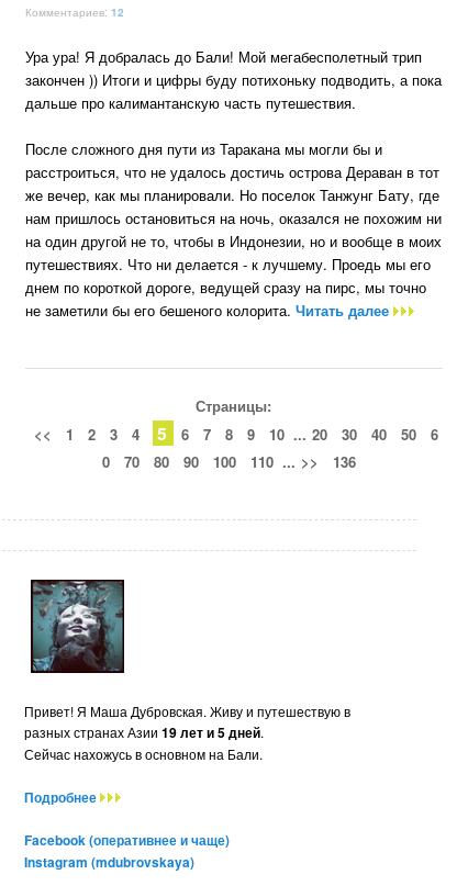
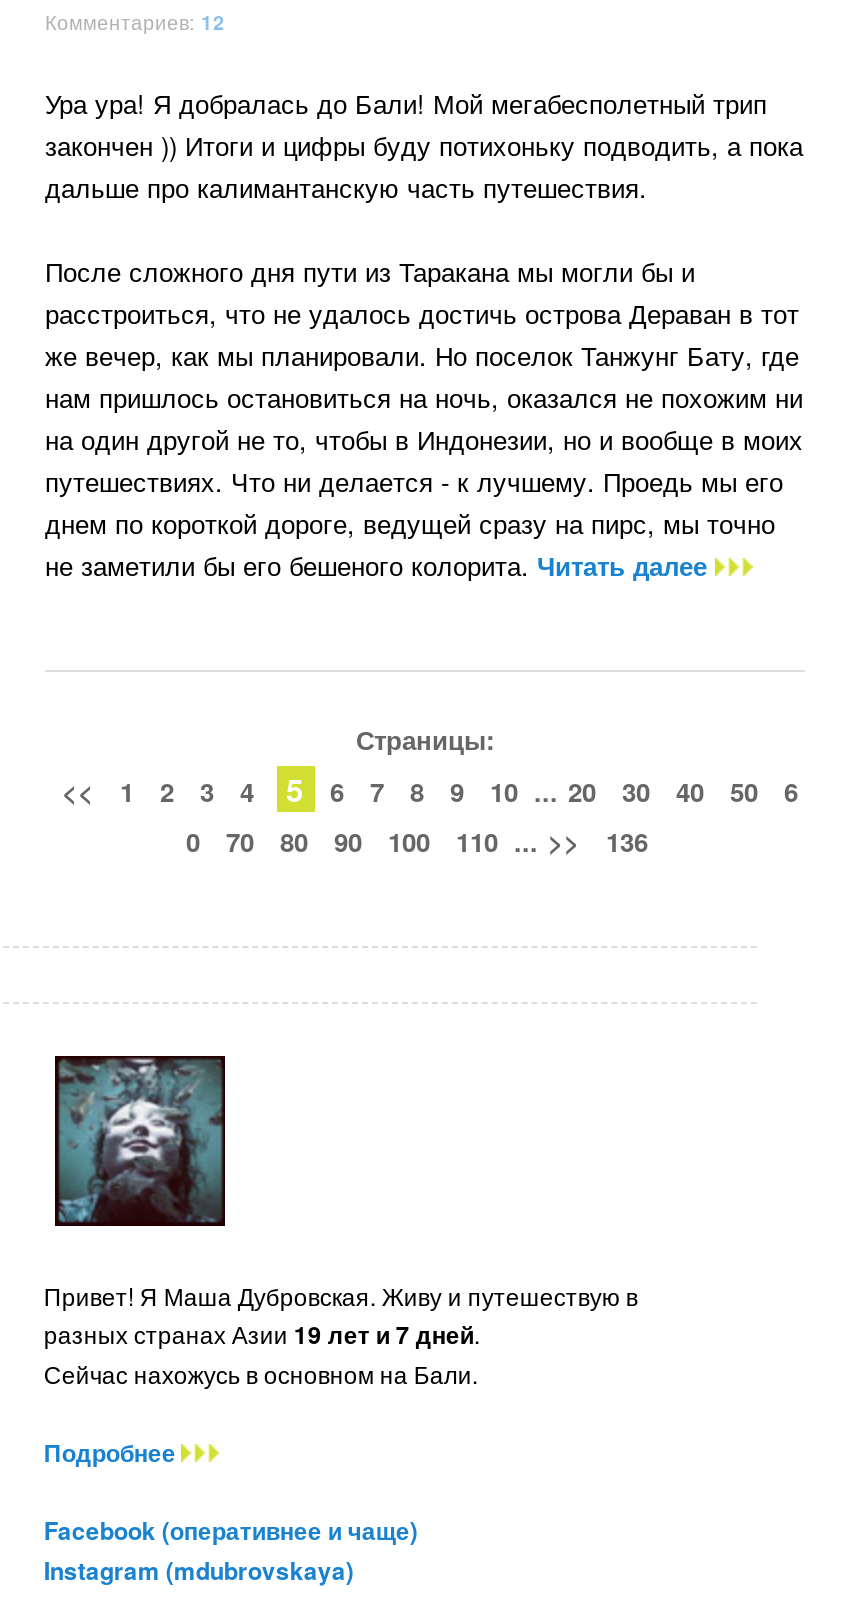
[25,722,264,742] разных странах Азии 19 лет и 5 дней. -> [44,1316,480,1352] разных странах Азии 19 лет и 7 дней.

